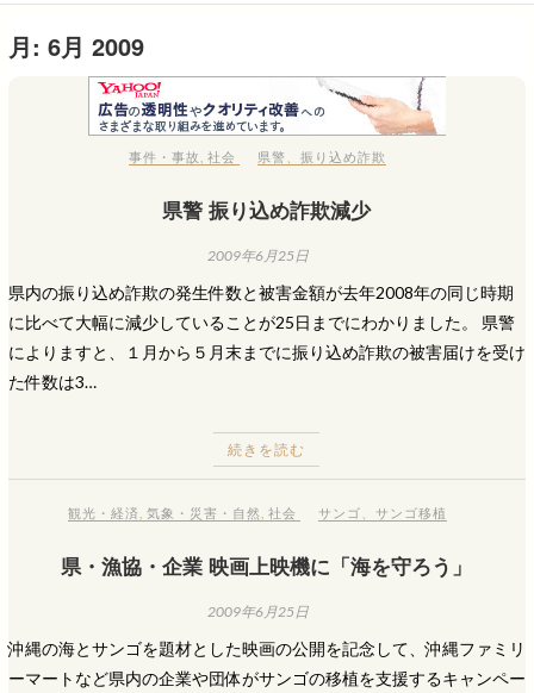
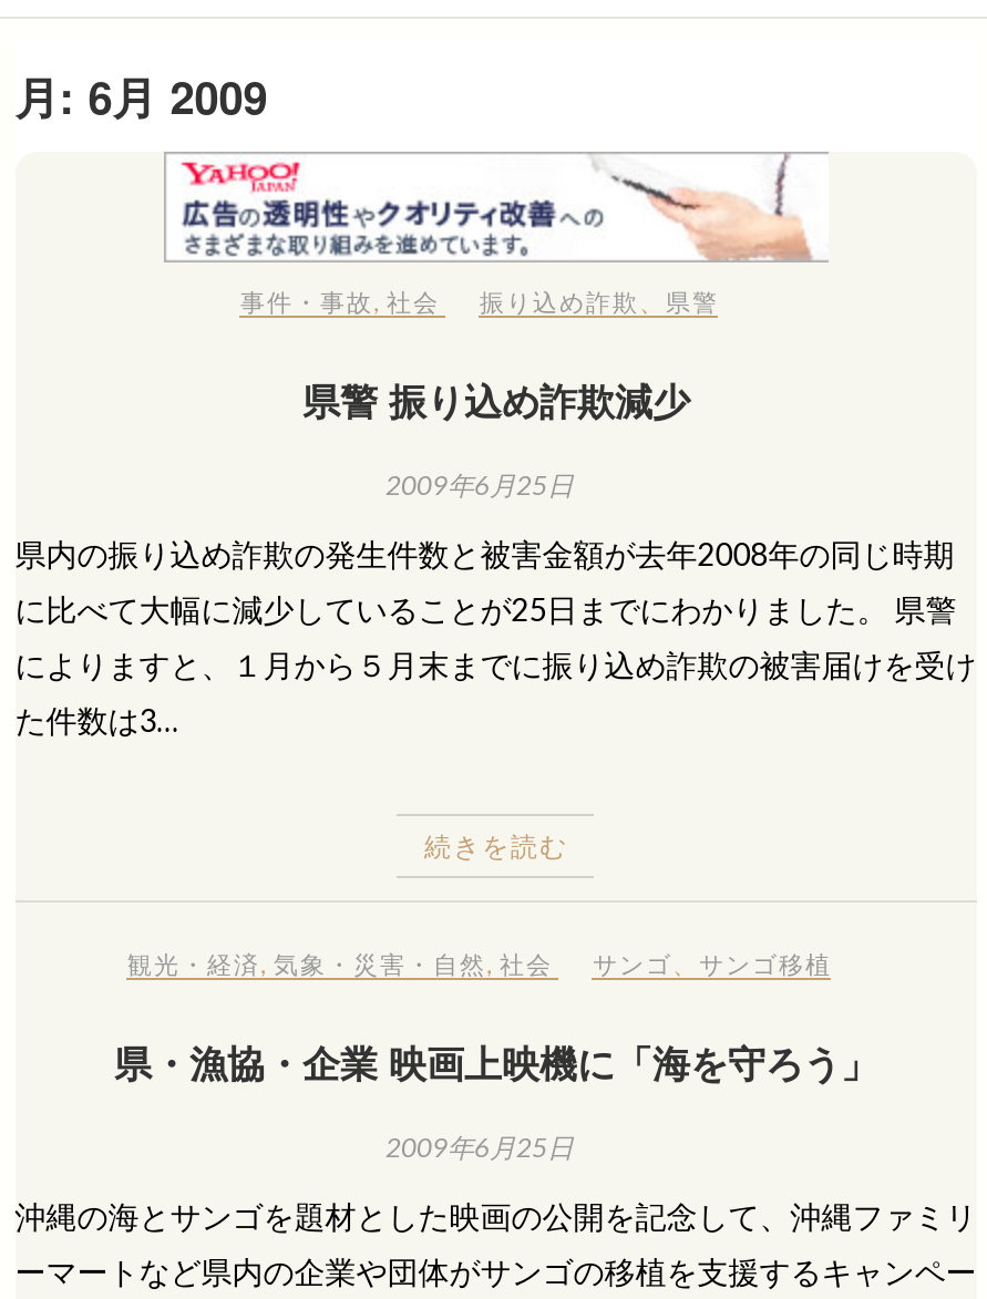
[258,149,387,164] 県警、振り込め詐欺 -> [480,287,719,315] 振り込め詐欺、県警

